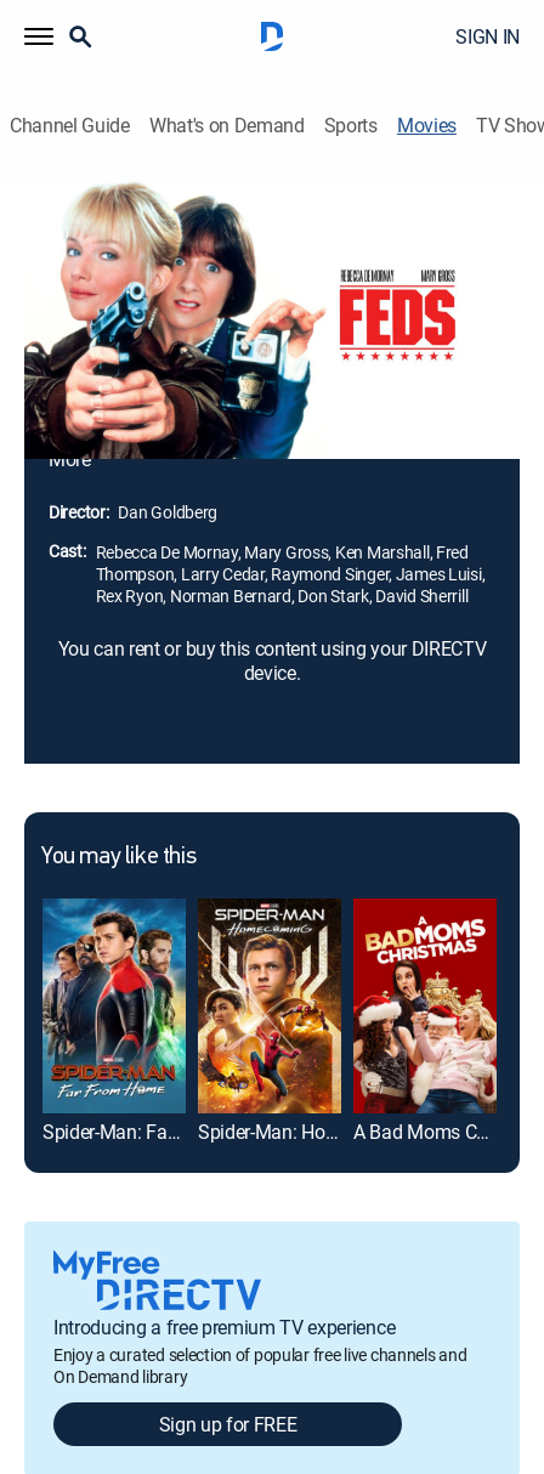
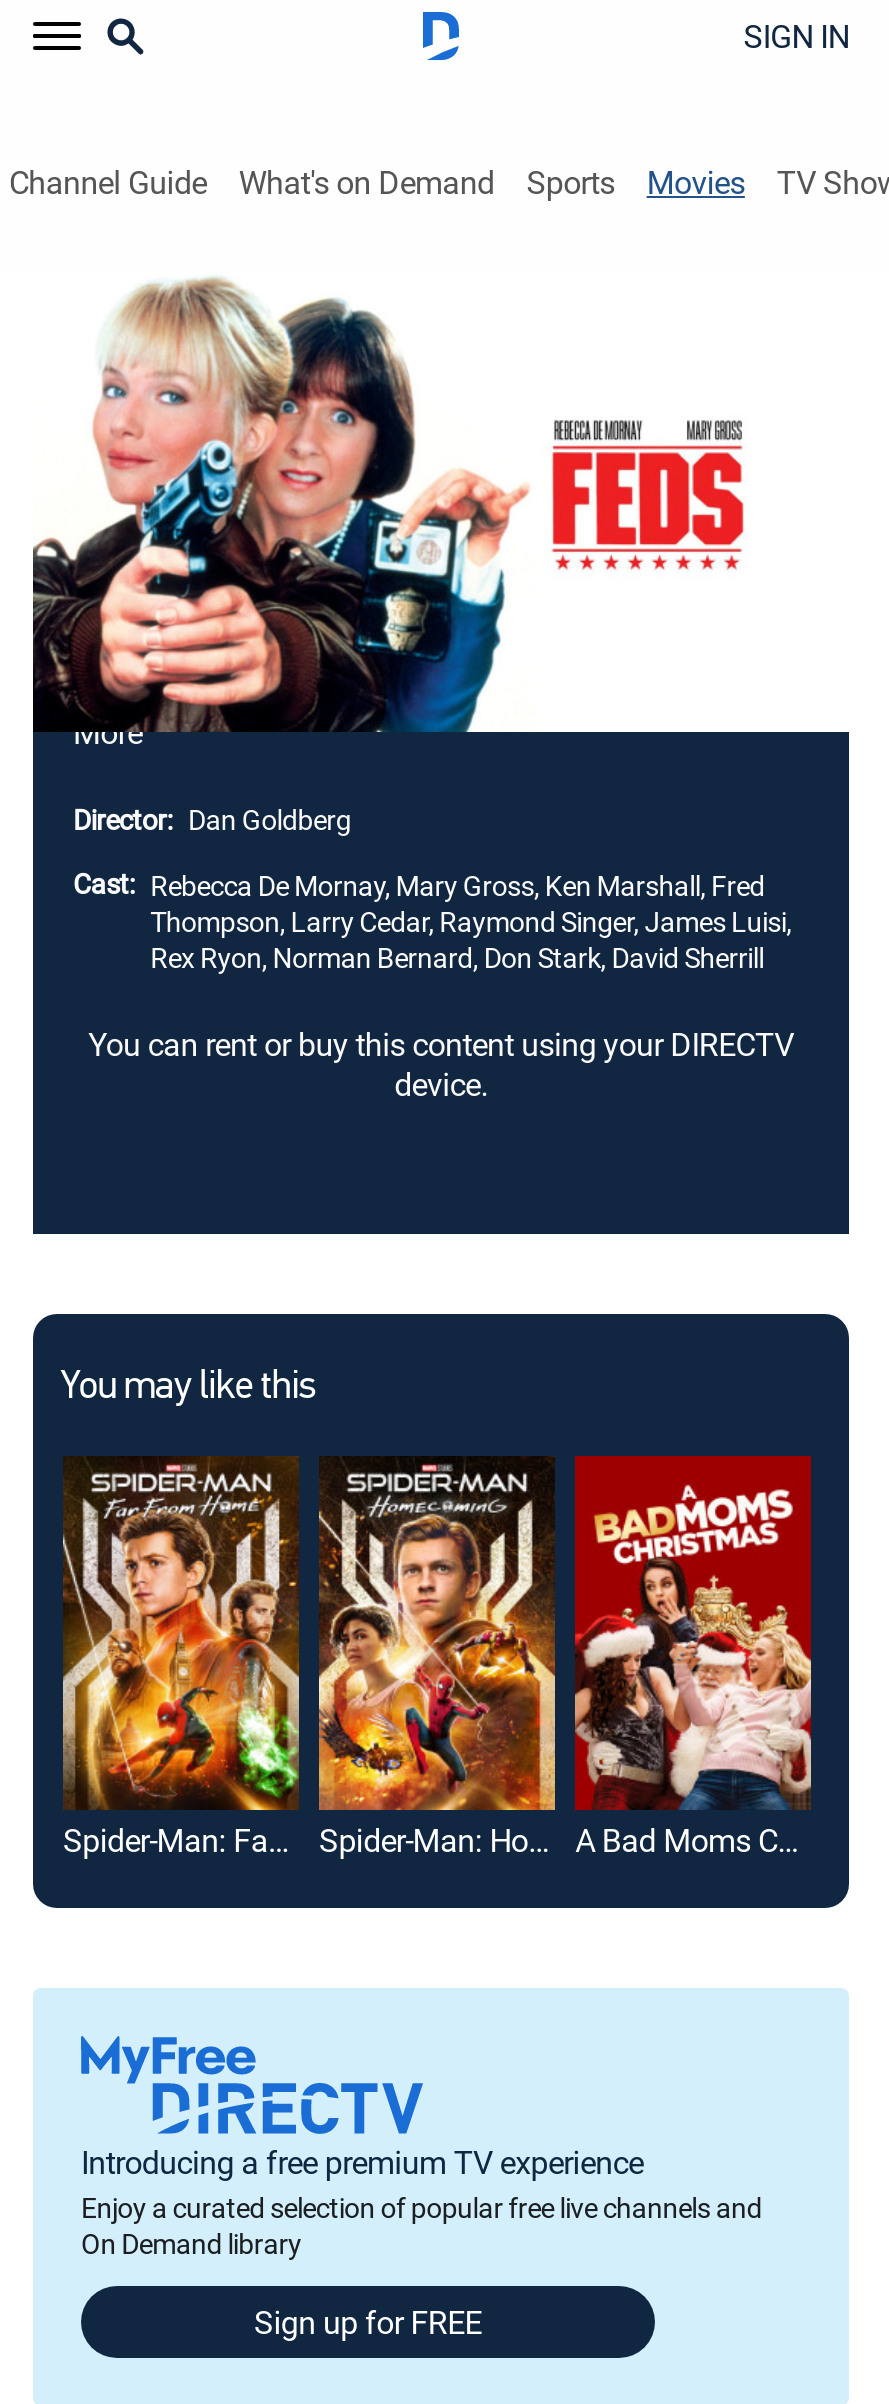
[41,897,187,1113] [image] -> [61,1456,301,1812] [image]

